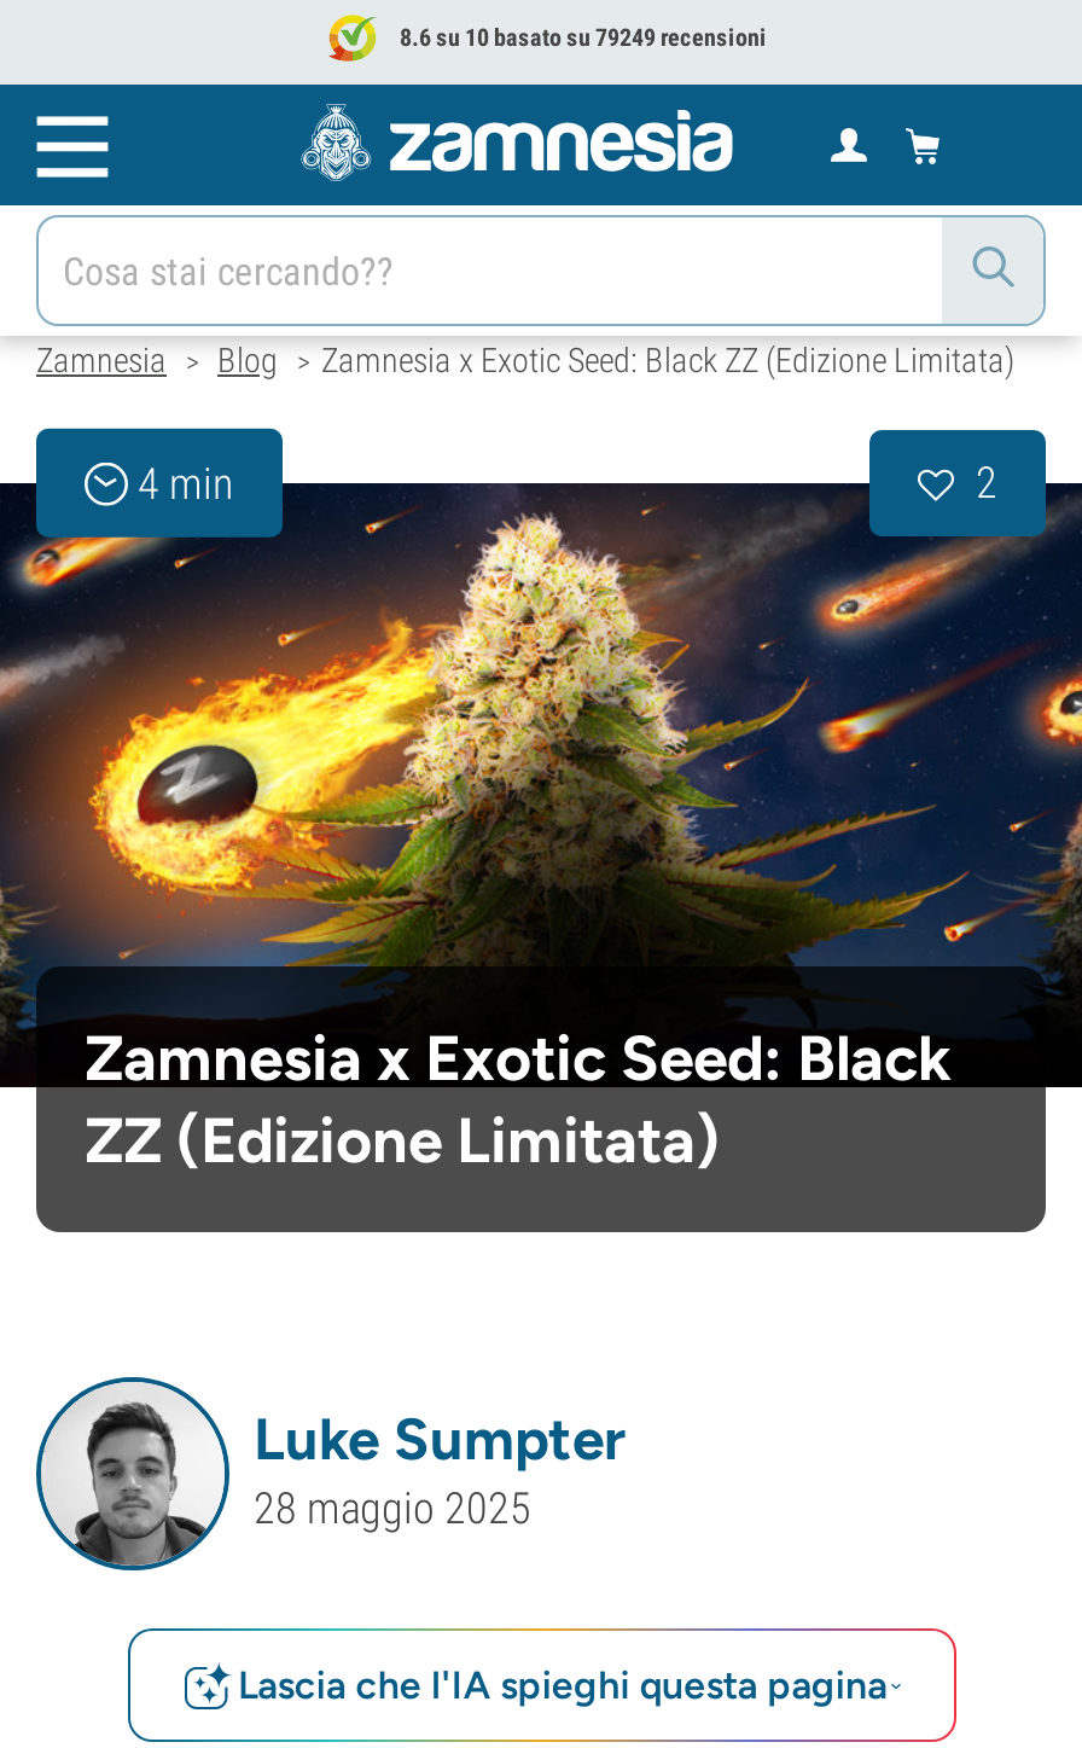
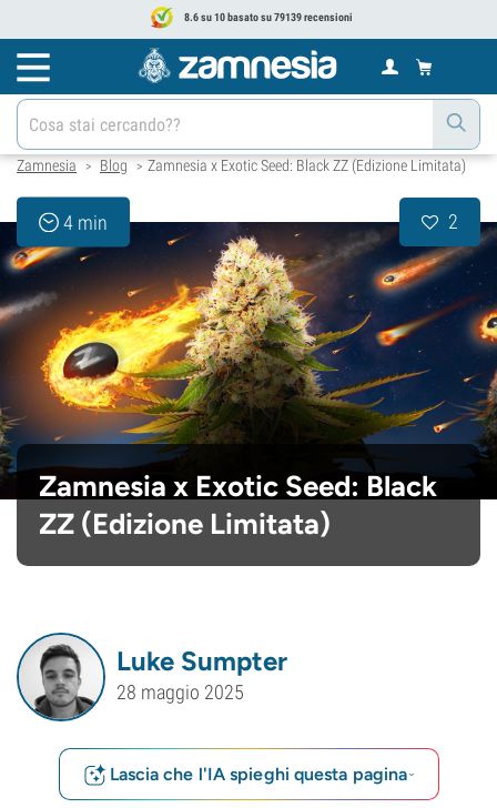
[395,24,767,50] 8.6 su 10 basato su 79249 recensioni -> [181,11,352,23] 8.6 su 10 basato su 79139 recensioni

